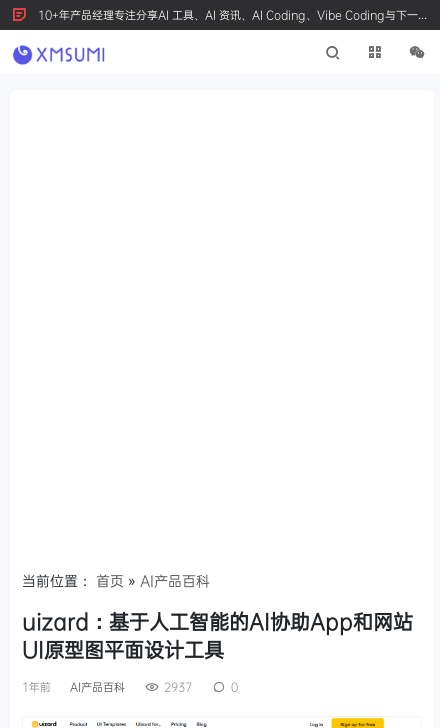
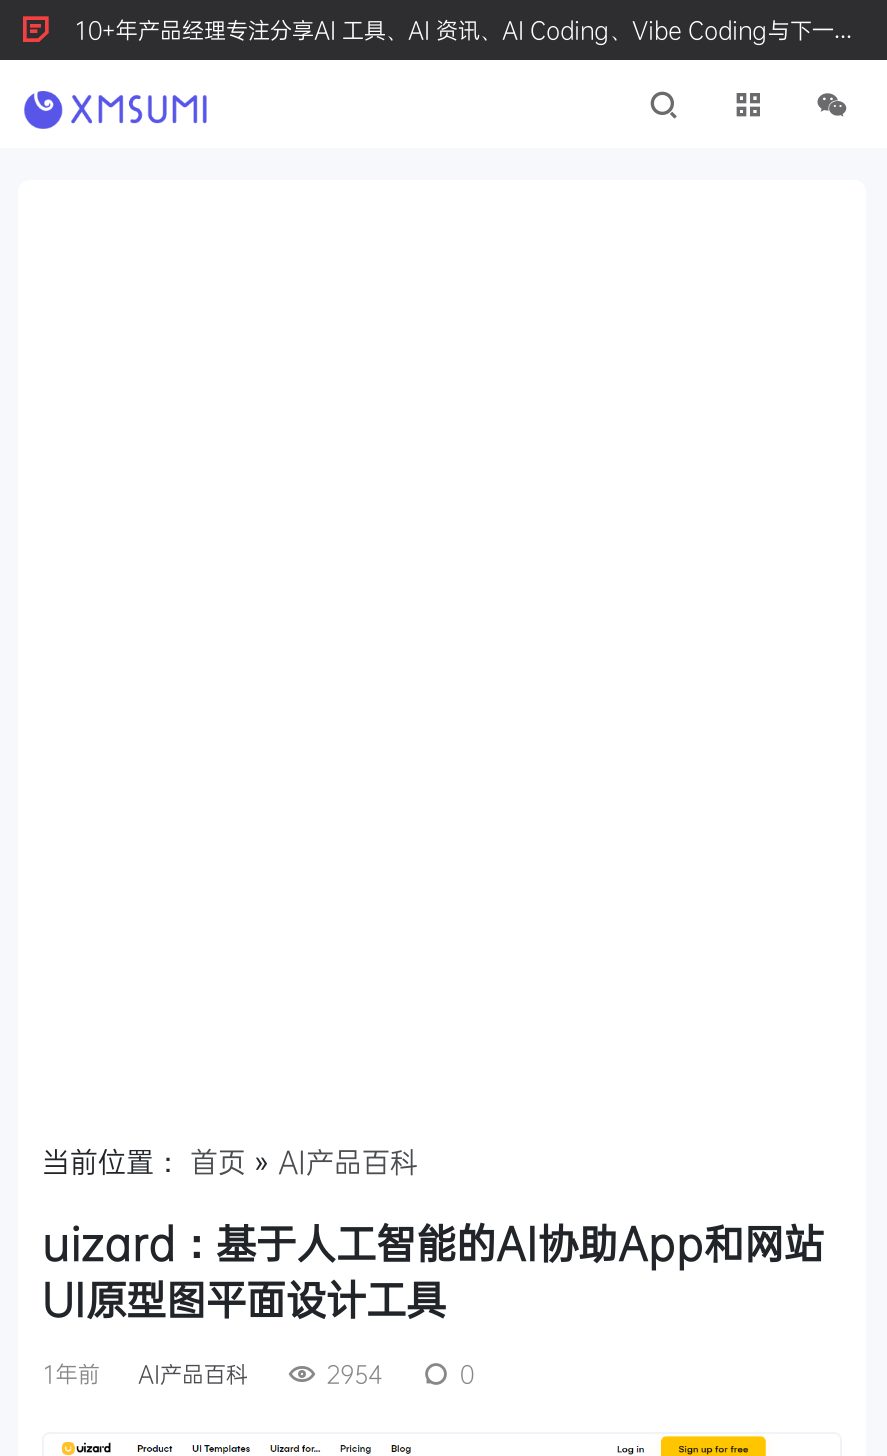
[164,679,195,694] 2937 -> [326,1358,388,1388] 2954

